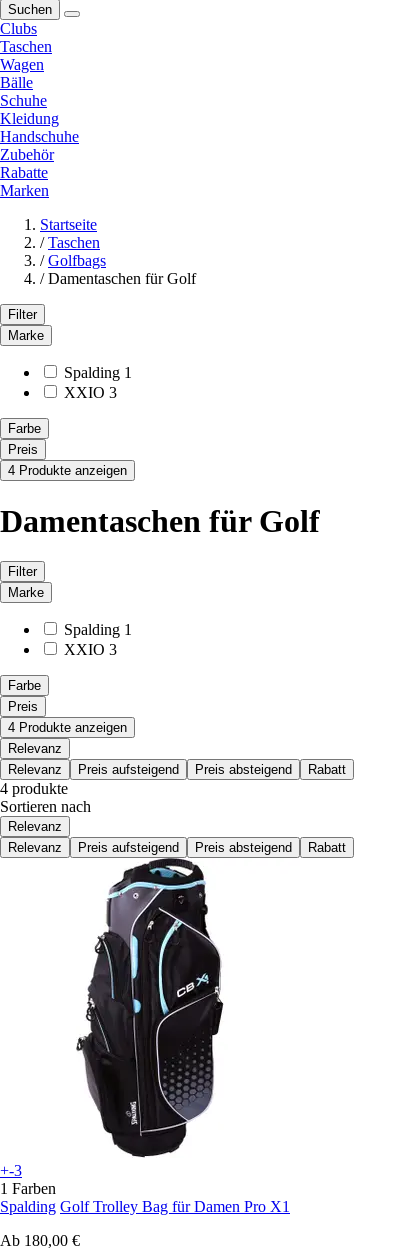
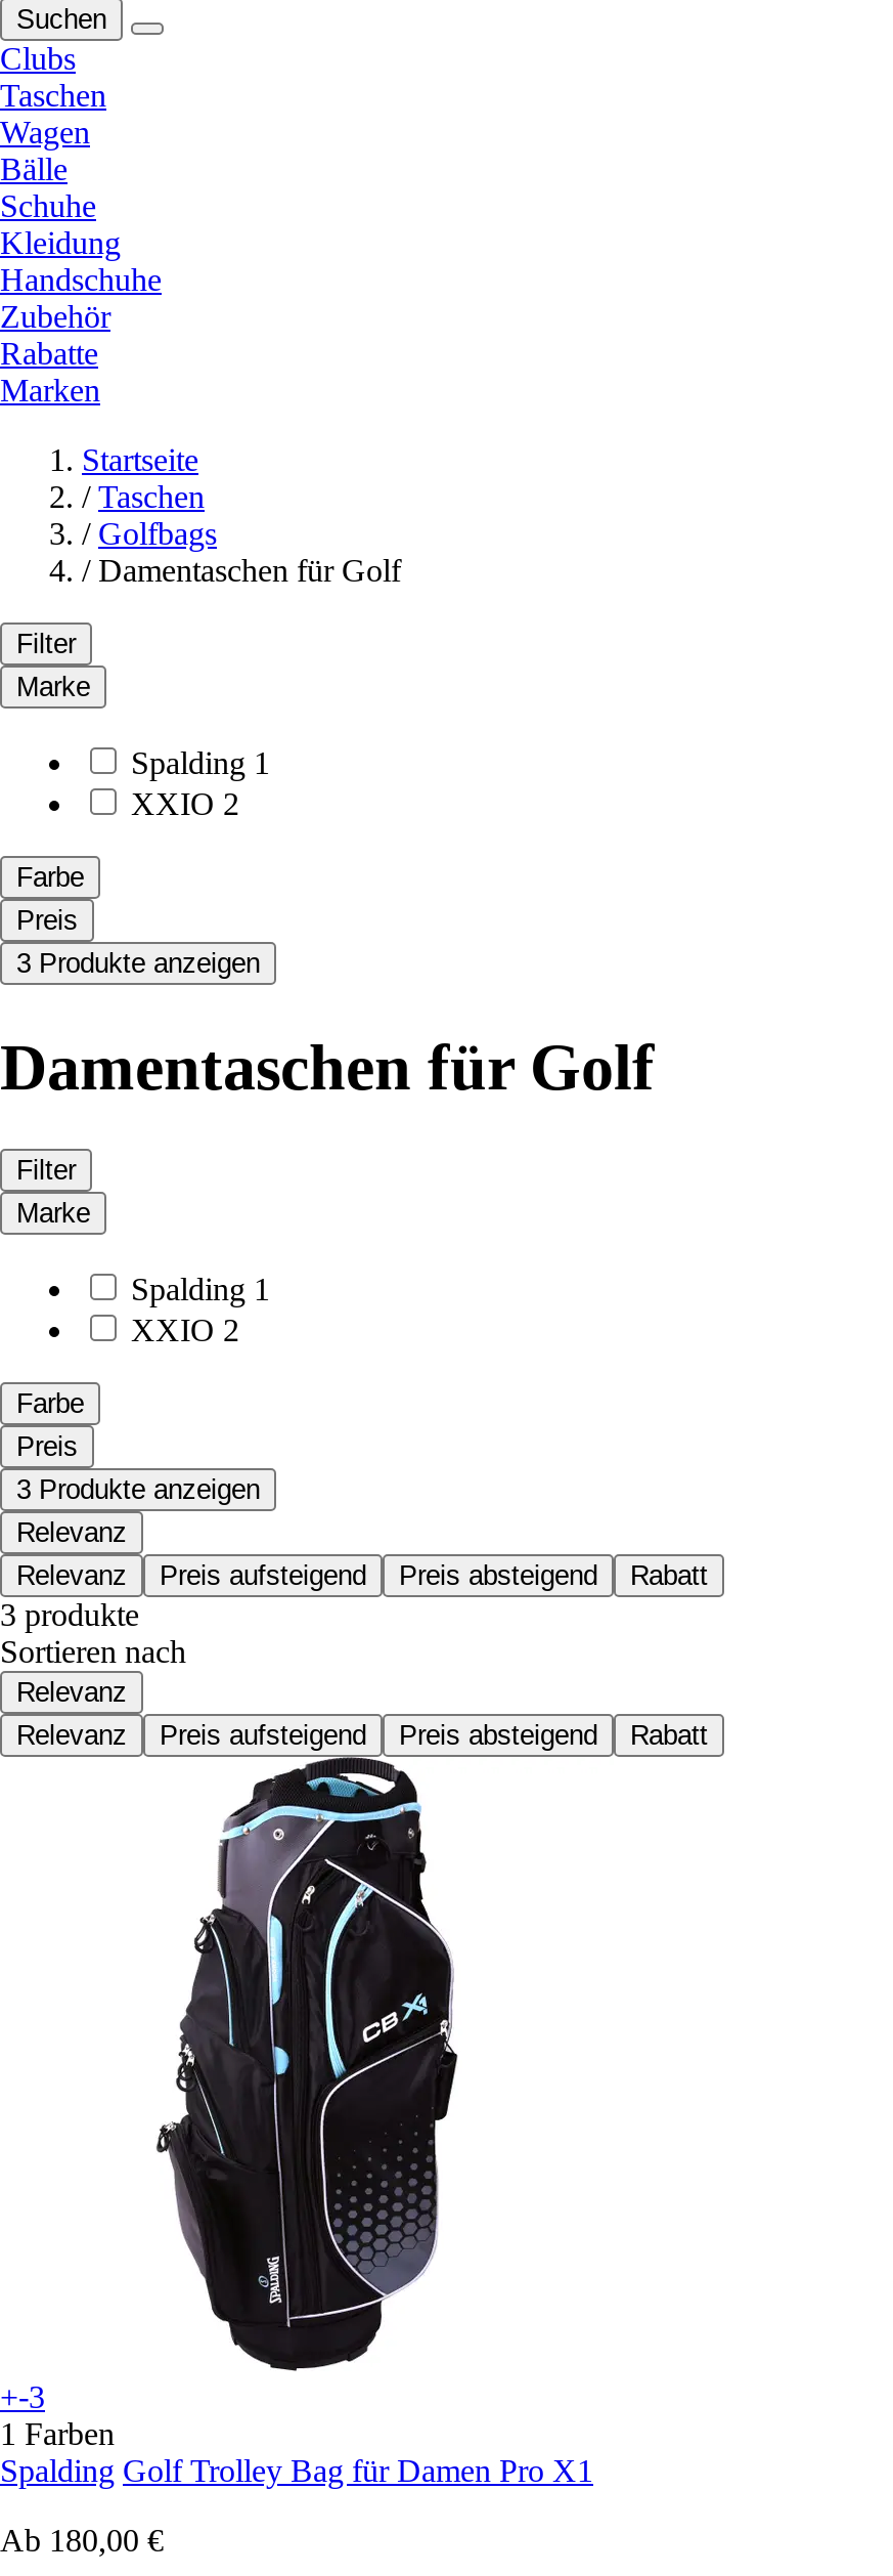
[64,384,117,401] XXIO 3 -> [131,787,239,822] XXIO 2
[8,463,127,478] 4 Produkte anzeigen -> [16,949,260,980] 3 Produkte anzeigen
[64,641,117,658] XXIO 3 -> [131,1313,239,1348] XXIO 2
[8,720,127,735] 4 Produkte anzeigen -> [16,1475,260,1506] 3 Produkte anzeigen
[0,780,68,797] 4 produkte -> [0,1598,139,1633] 3 produkte

